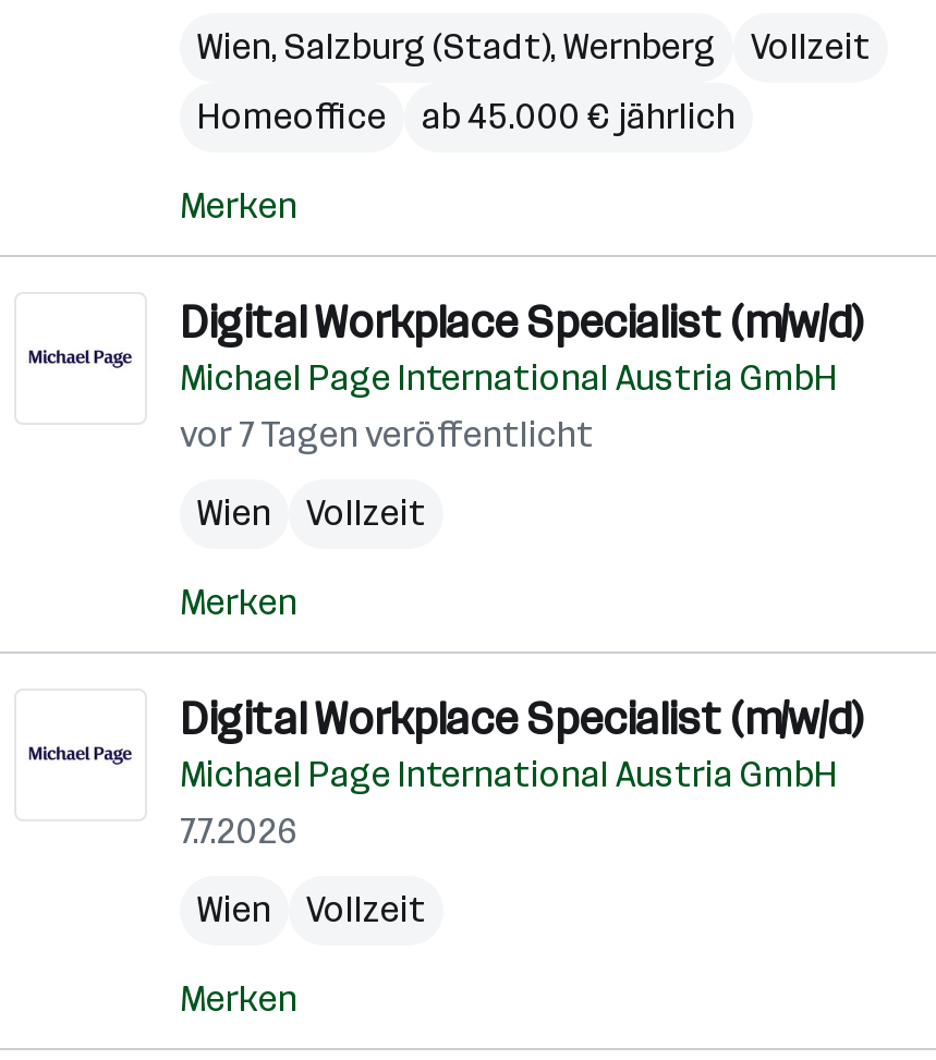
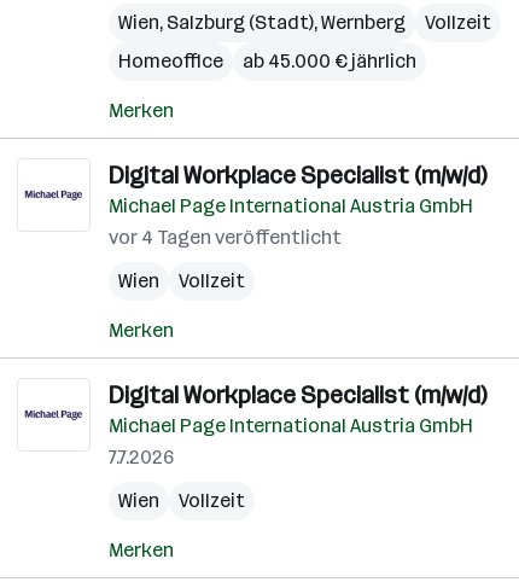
[180,414,594,455] vor 7 Tagen veröffentlicht -> [109,226,342,249] vor 4 Tagen veröffentlicht

